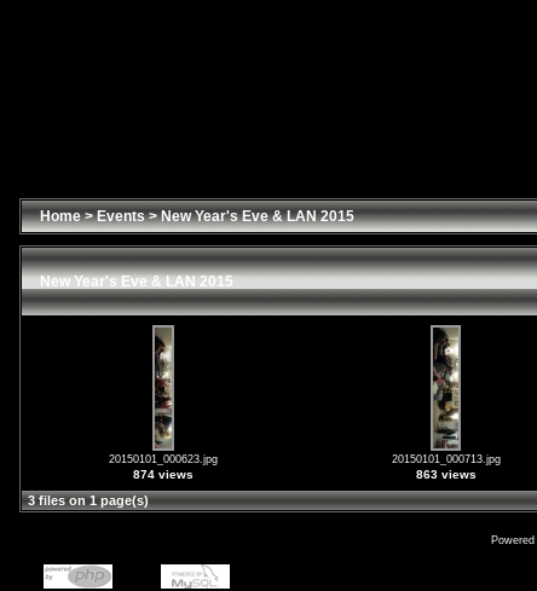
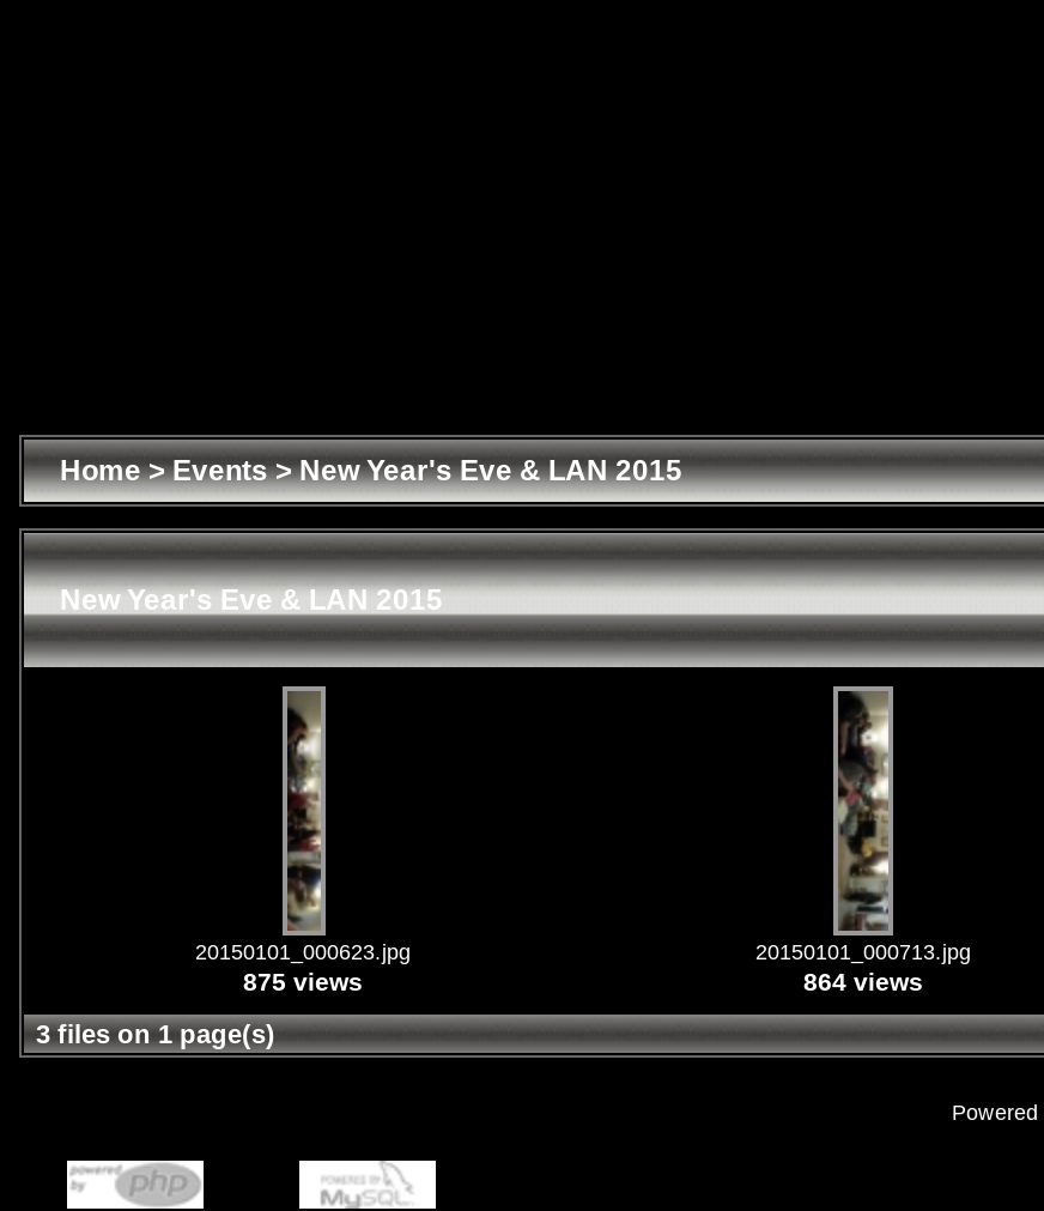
[132,468,193,481] 874 views -> [243,969,363,995] 875 views
[415,468,476,481] 863 views -> [803,969,923,995] 864 views

